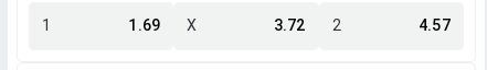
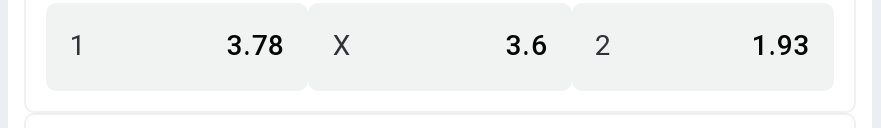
[128,16,197,34] 1.69 X -> [227,29,351,61] 3.78 X
[274,16,341,34] 3.72 2 -> [506,29,612,61] 3.6 2
[419,16,451,34] 4.57 -> [752,29,810,61] 1.93

